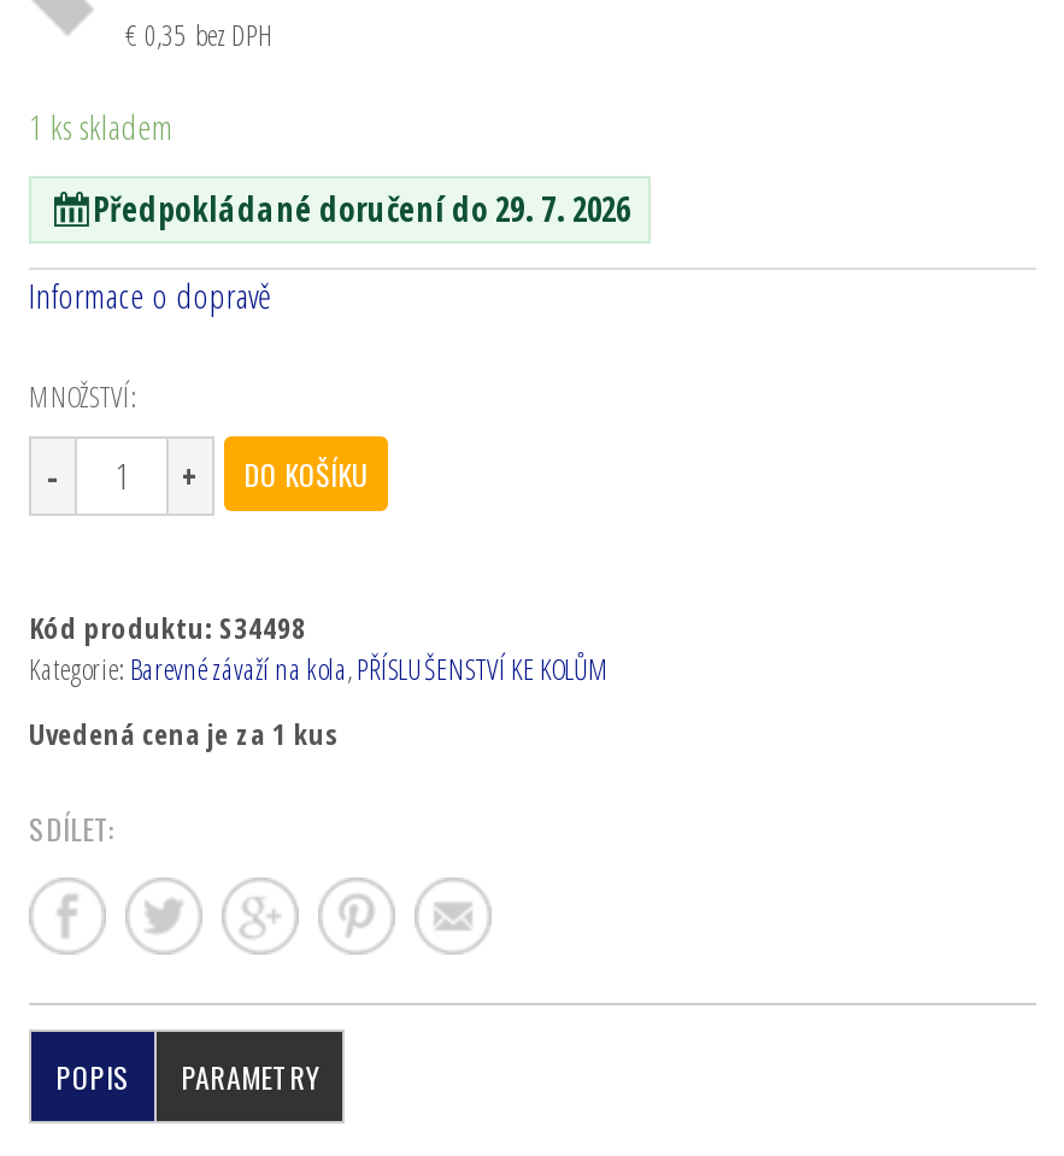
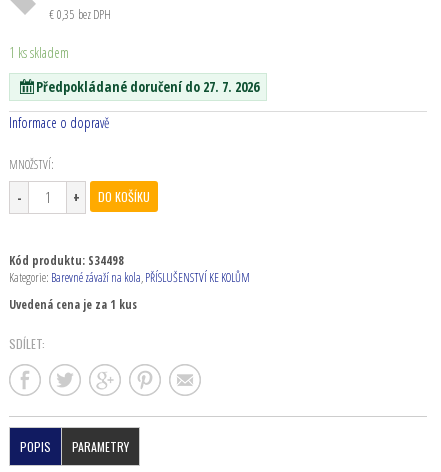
[93,185,630,231] Předpokládané doručení do 29. 7. 2026 -> [35,77,258,96] Předpokládané doručení do 27. 7. 2026

